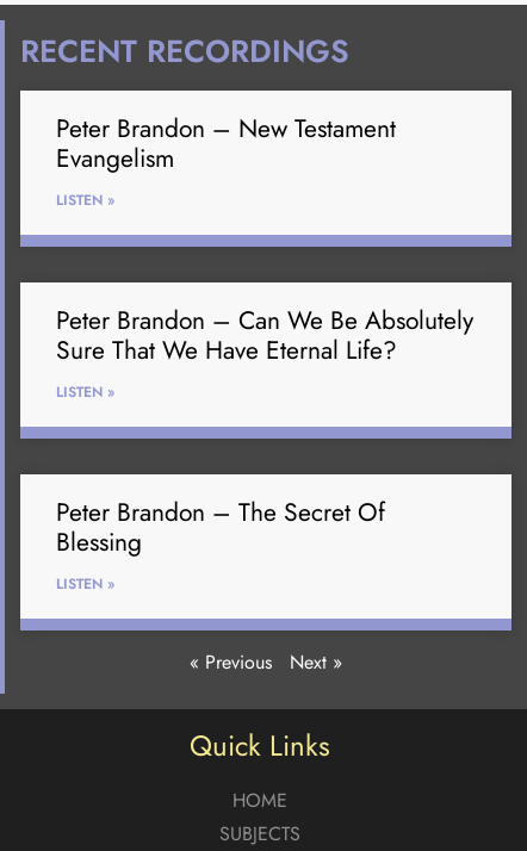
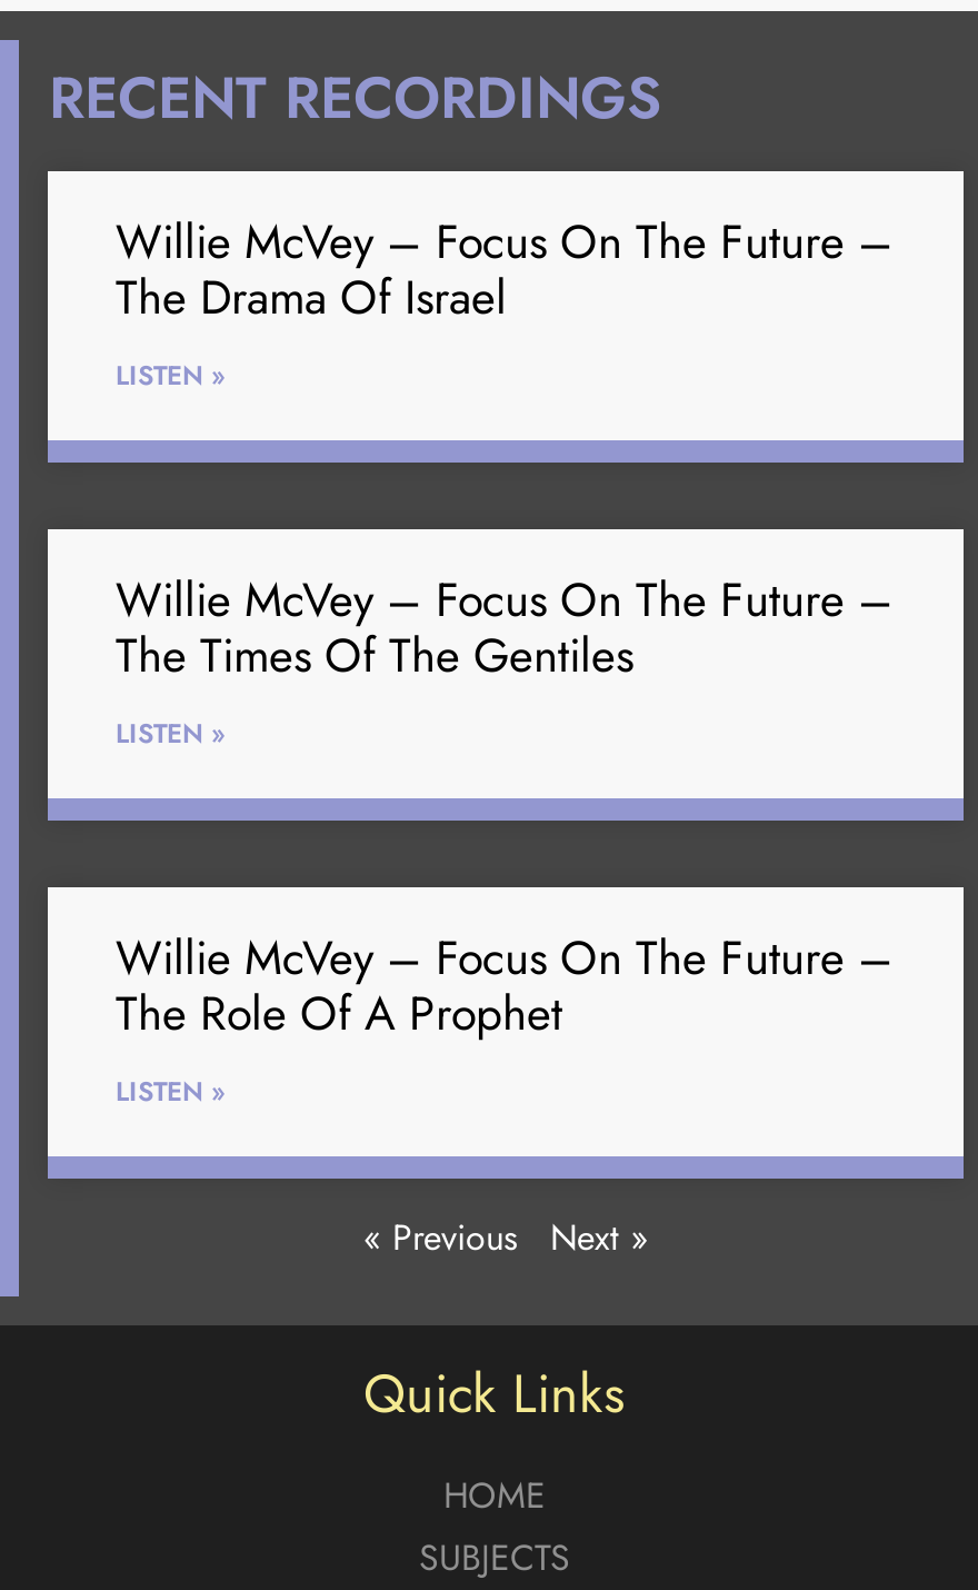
[57,111,396,177] Peter Brandon – New Testament | Evangelism -> [115,210,893,332] Willie McVey – Focus On The Future – | The Drama Of Israel
[57,303,474,369] Peter Brandon – Can We Be Absolutely | Sure That We Have Eternal Life? -> [115,568,893,690] Willie McVey – Focus On The Future – | The Times Of The Gentiles
[57,495,386,561] Peter Brandon – The Secret Of | Blessing -> [115,926,893,1048] Willie McVey – Focus On The Future – | The Role Of A Prophet

